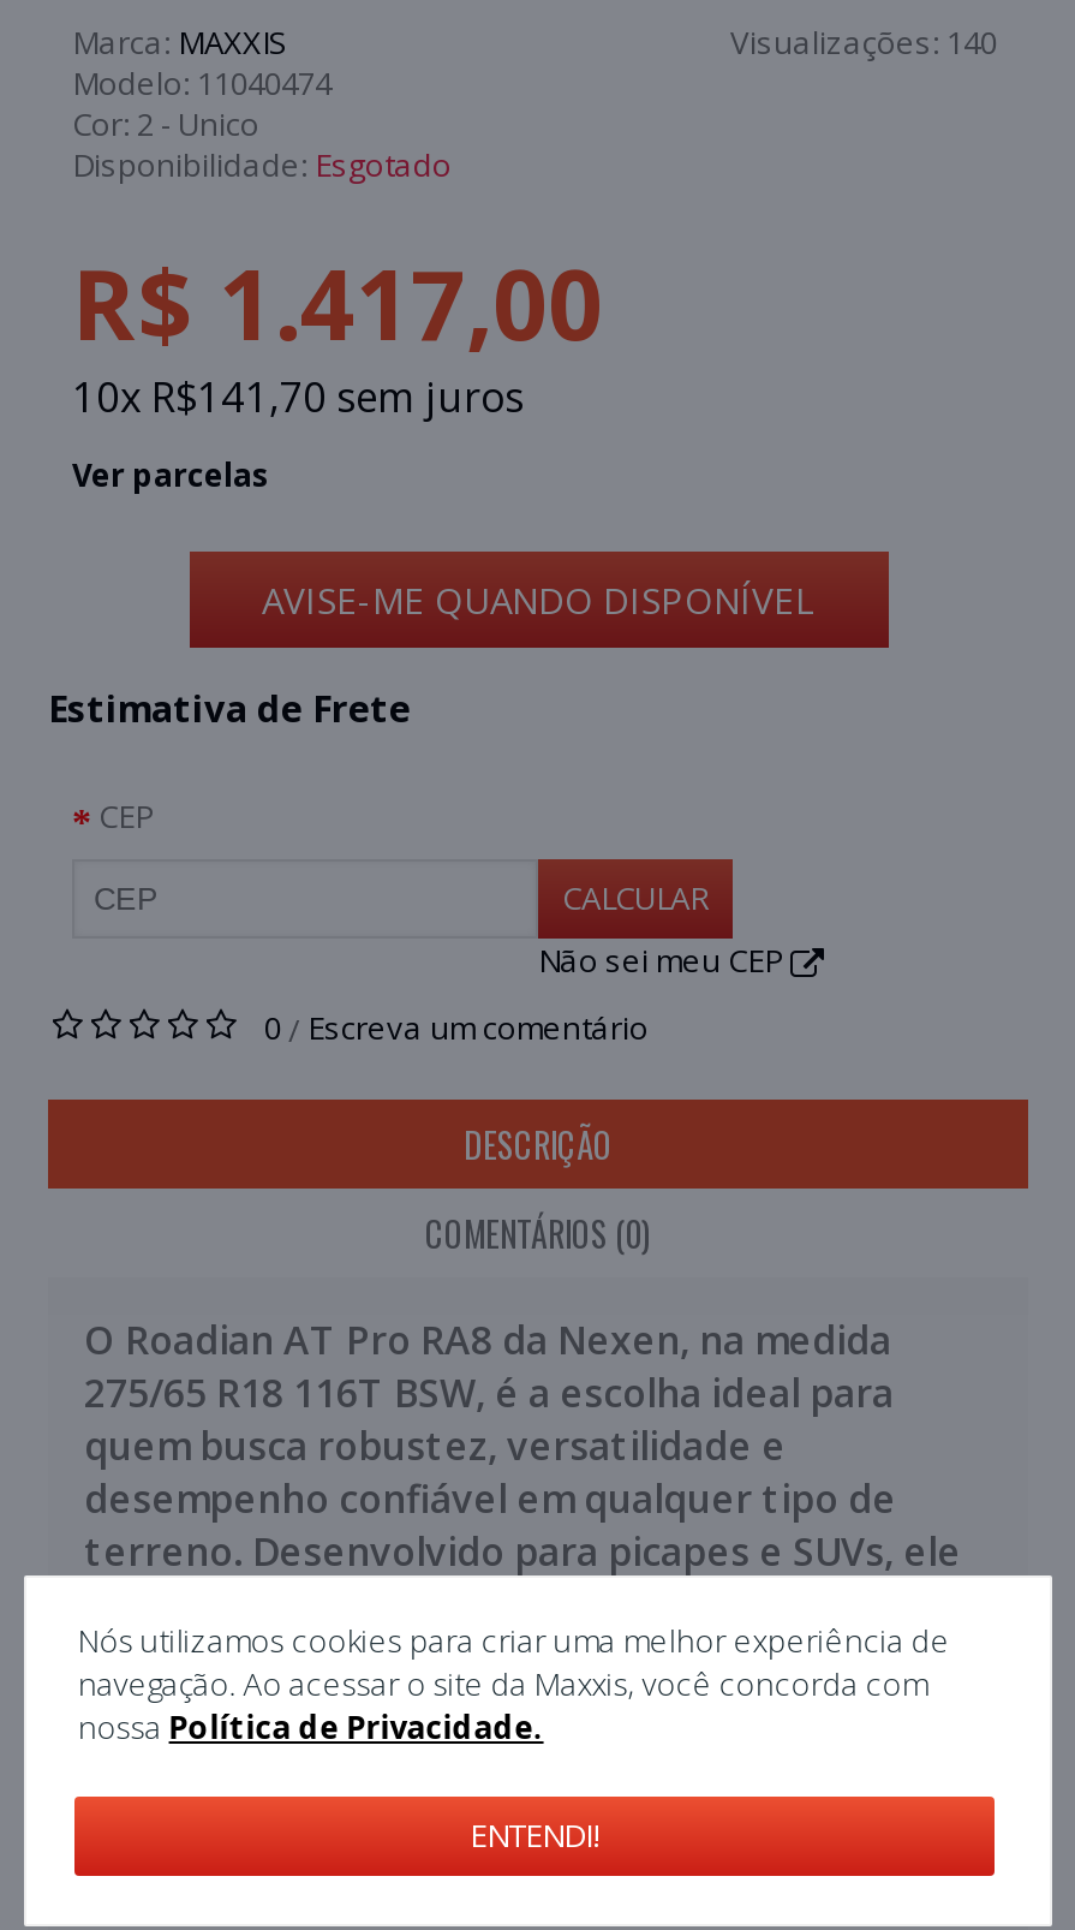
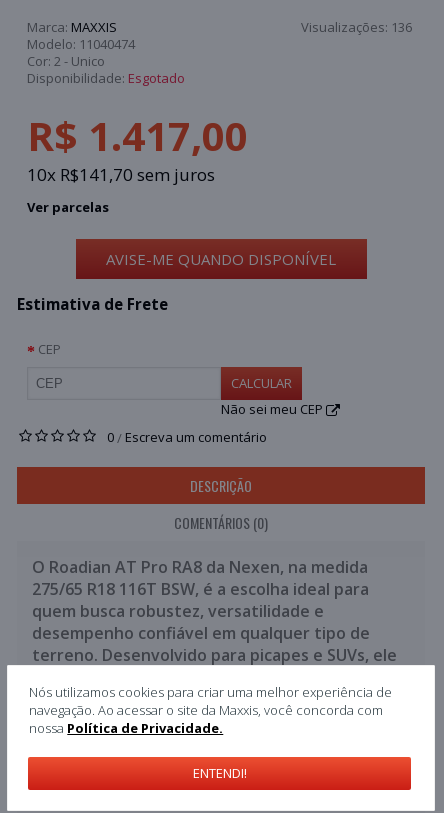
[730,20,997,64] Visualizações: 140 -> [301,18,412,36] Visualizações: 136

